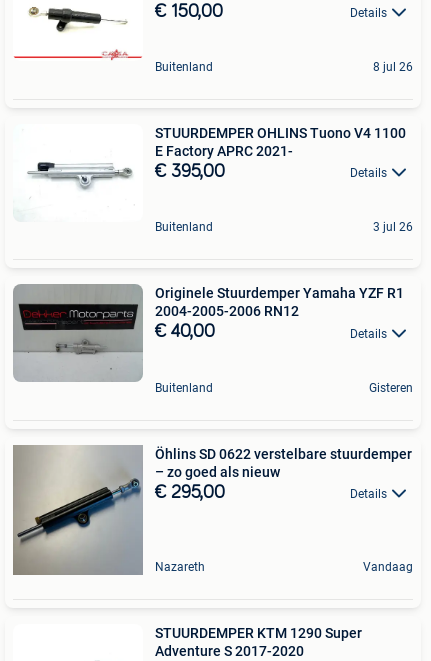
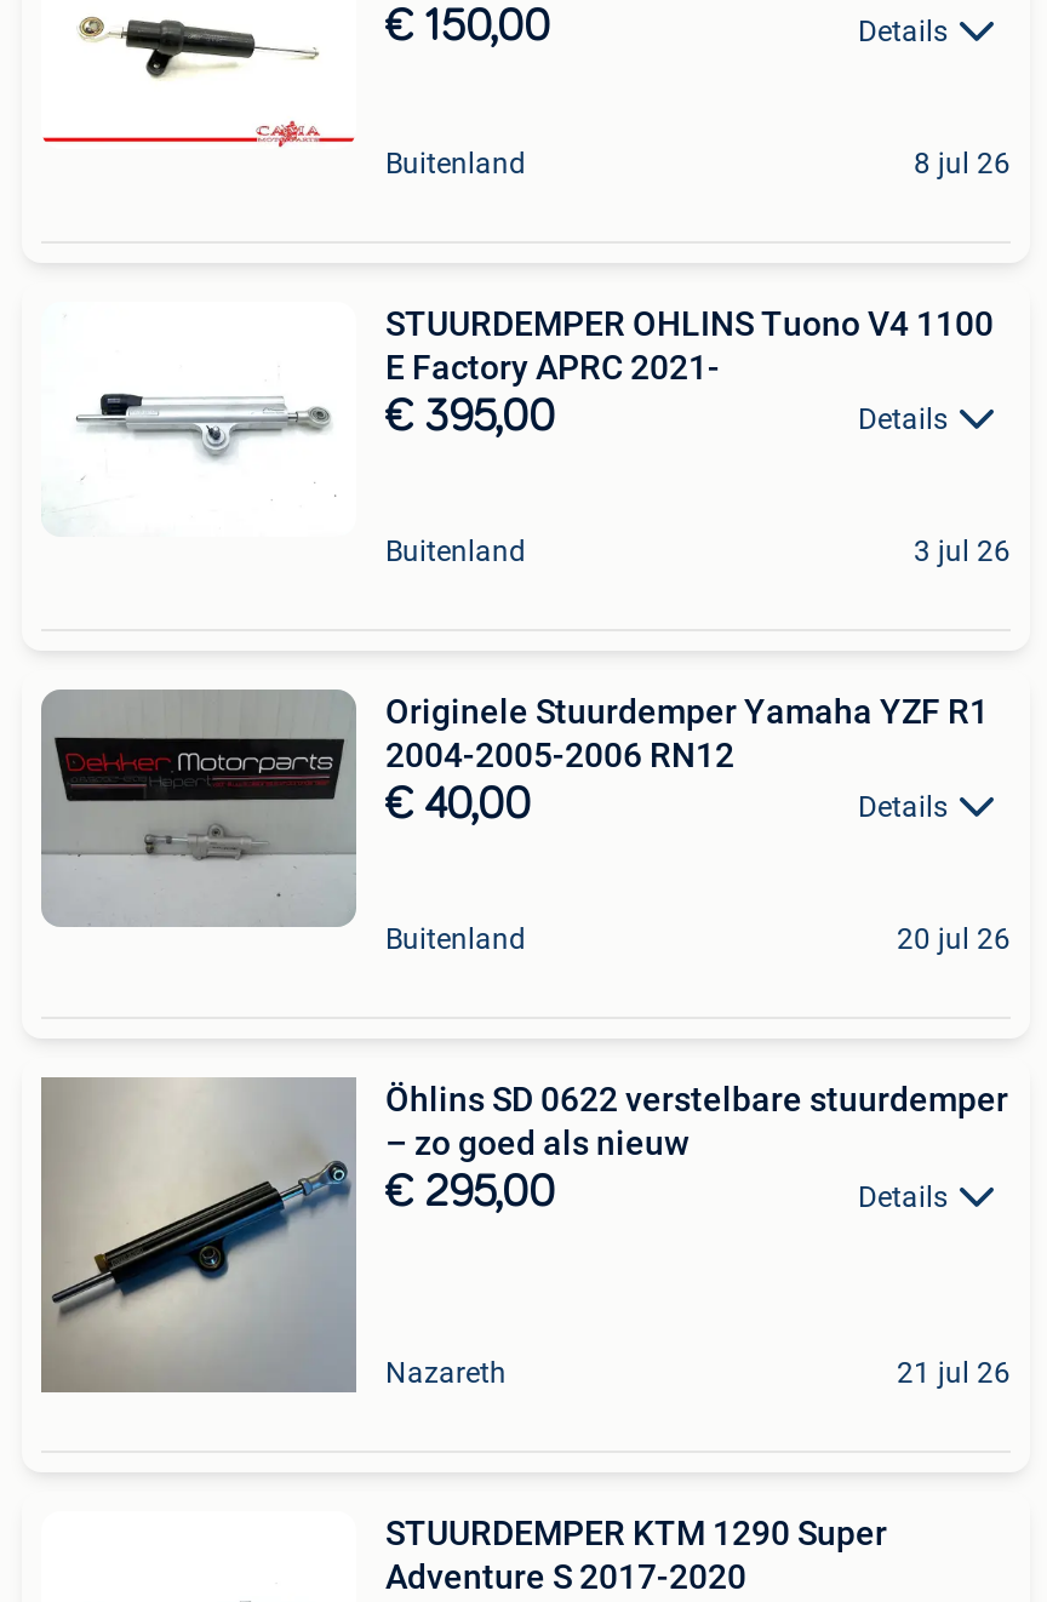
[369,381,413,395] Gisteren -> [897,922,1011,956] 20 jul 26
[363,560,413,574] Vandaag -> [897,1356,1011,1390] 21 jul 26

